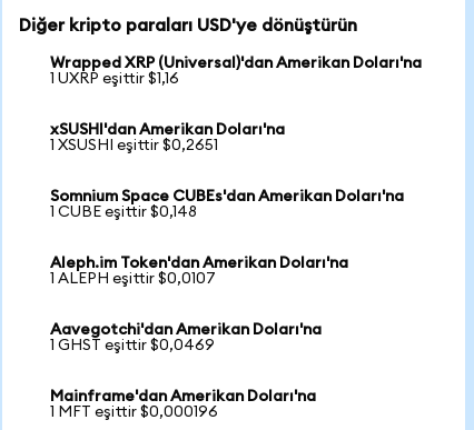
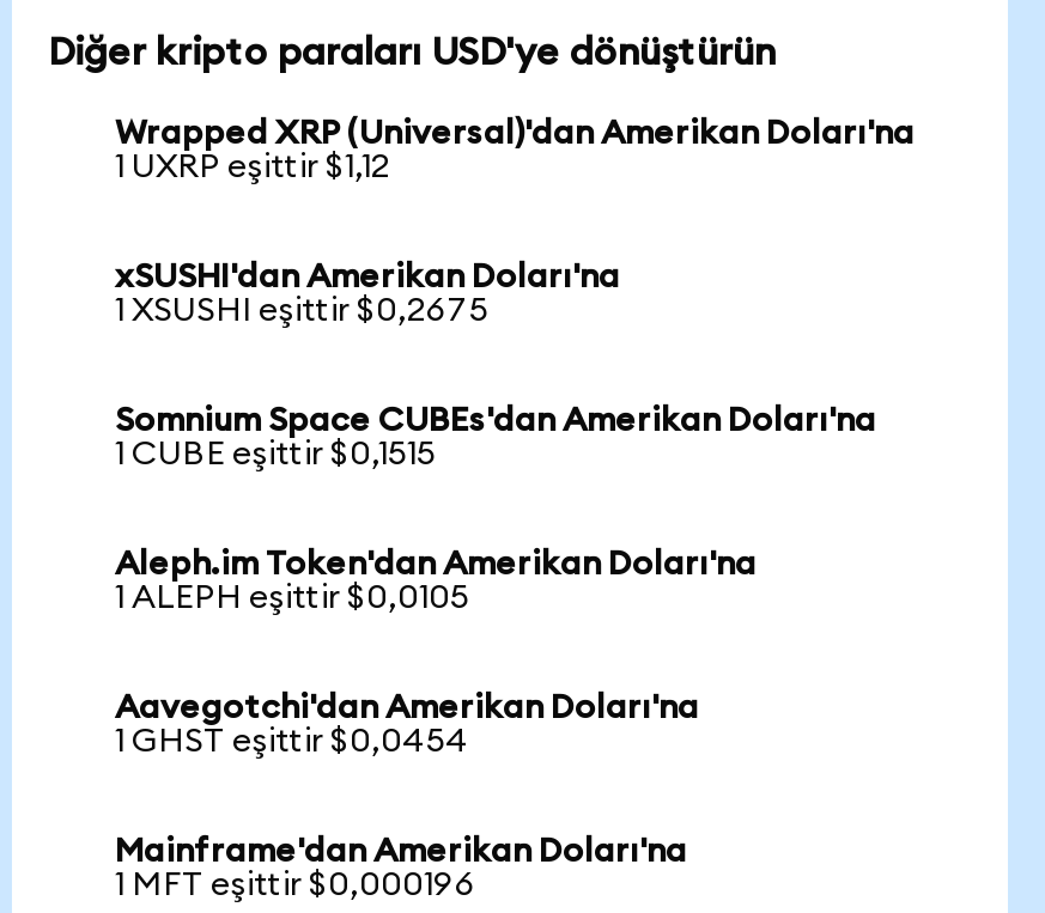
[50,71,179,87] 1 UXRP eşittir $1,16 -> [115,151,390,184] 1 UXRP eşittir $1,12
[50,138,218,153] 1 XSUSHI eşittir $0,2651 -> [115,294,488,328] 1 XSUSHI eşittir $0,2675
[50,204,197,220] 1 CUBE eşittir $0,148 -> [115,438,436,471] 1 CUBE eşittir $0,1515
[50,271,216,287] 1 ALEPH eşittir $0,0107 -> [115,582,469,615] 1 ALEPH eşittir $0,0105
[50,338,215,353] 1 GHST eşittir $0,0469 -> [115,725,469,759] 1 GHST eşittir $0,0454

